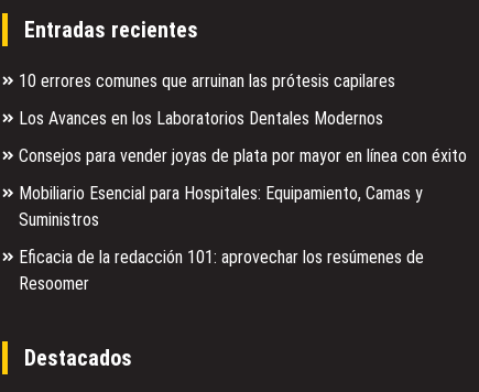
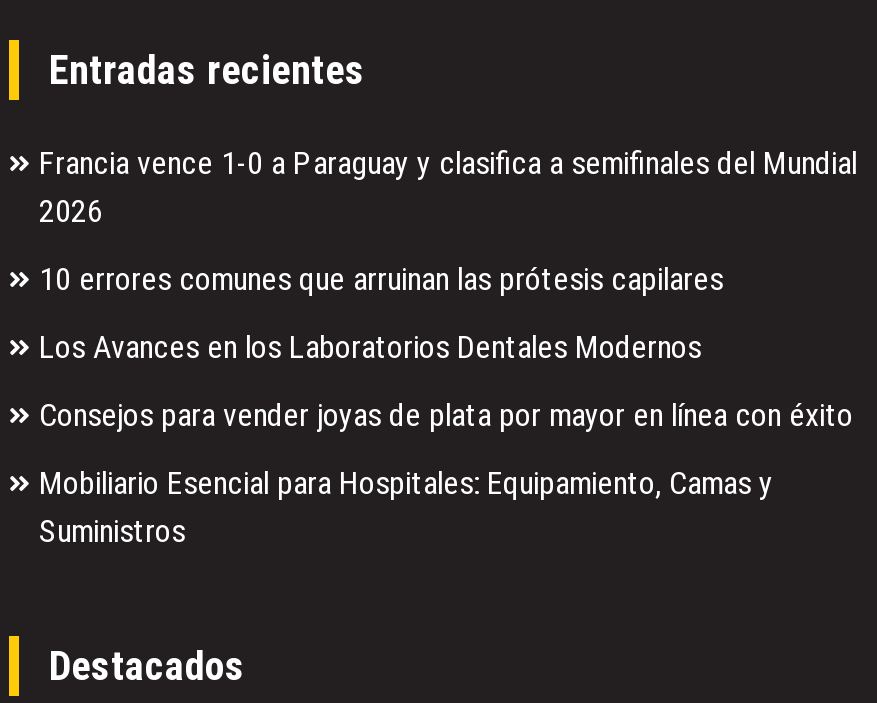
none -> [39,144,857,230] Francia vence 1-0 a Paraguay y clasifica a semifinales del Mundial | 2026
moved [19,71,467,230] -> [39,260,853,550]: 10 errores comunes que arruinan las prótesis capilares | Los Avances en los Laboratorios Dentales Modernos | Consejos para vender joyas de plata por mayor en línea con éxito | Mobiliario Esencial para Hospitales: Equipamiento, Camas y | Suministros
[19,247,424,294] Eficacia de la redacción 101: aprovechar los resúmenes de | Resoomer -> none

